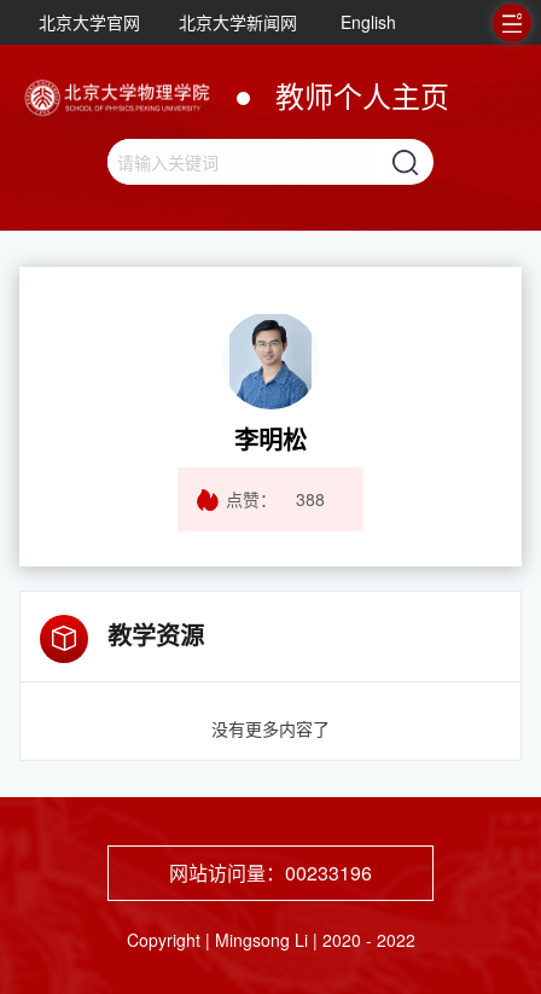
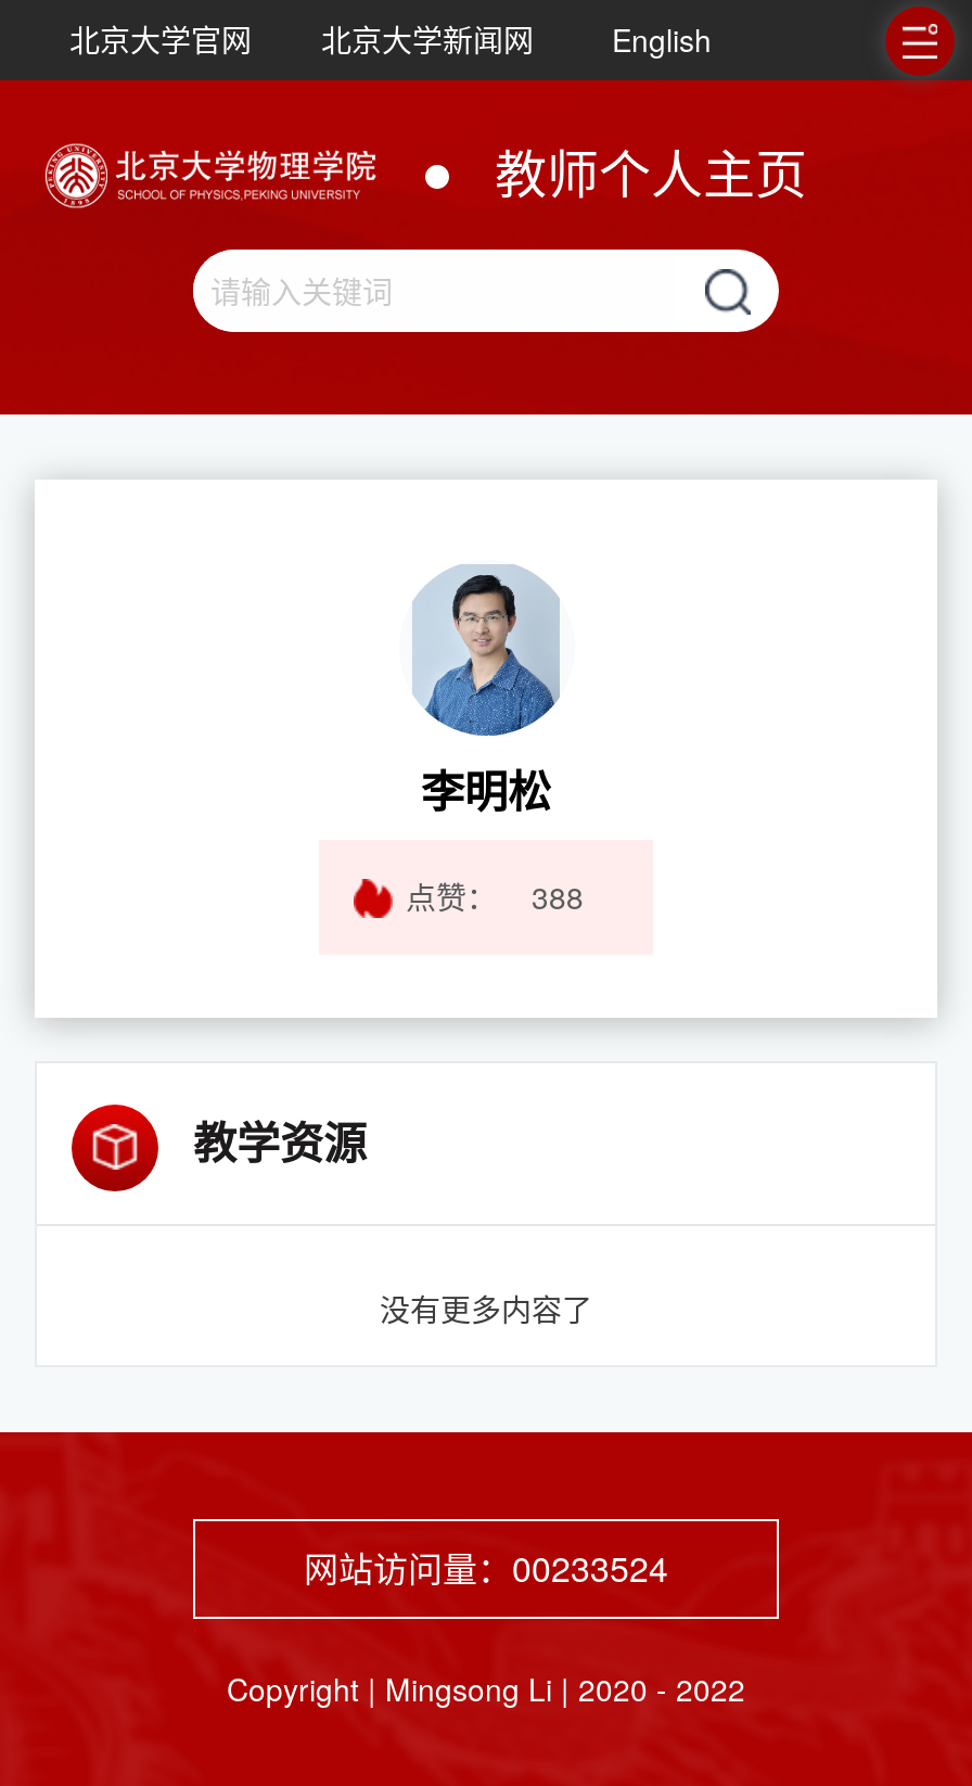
[169,858,372,886] 网站访问量：00233196 -> [304,1542,668,1592] 网站访问量：00233524

